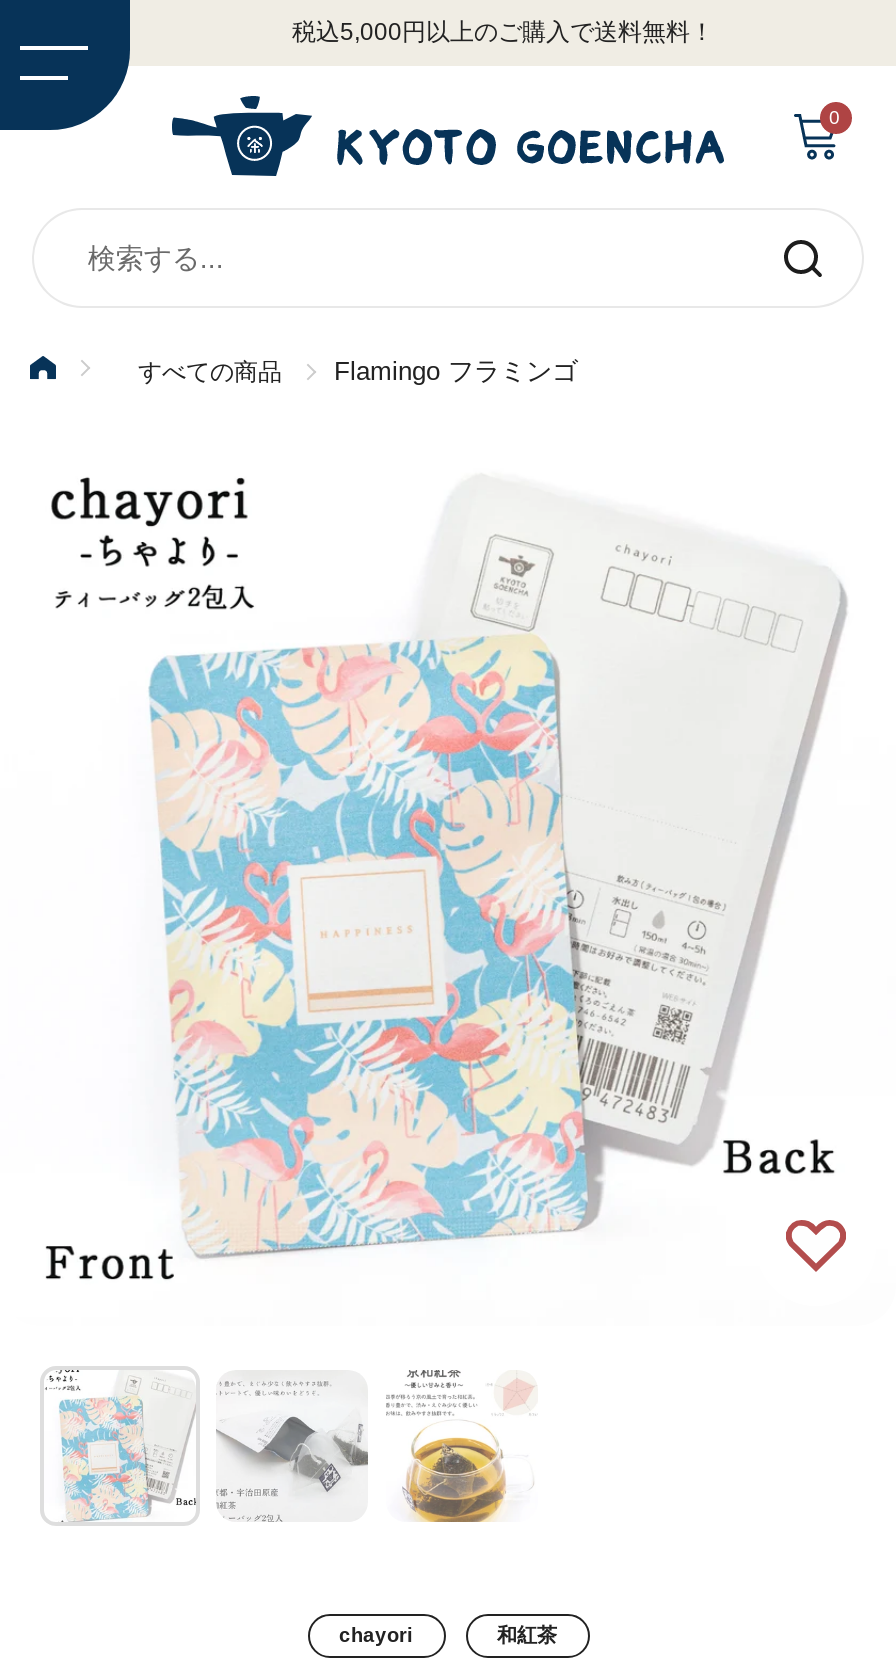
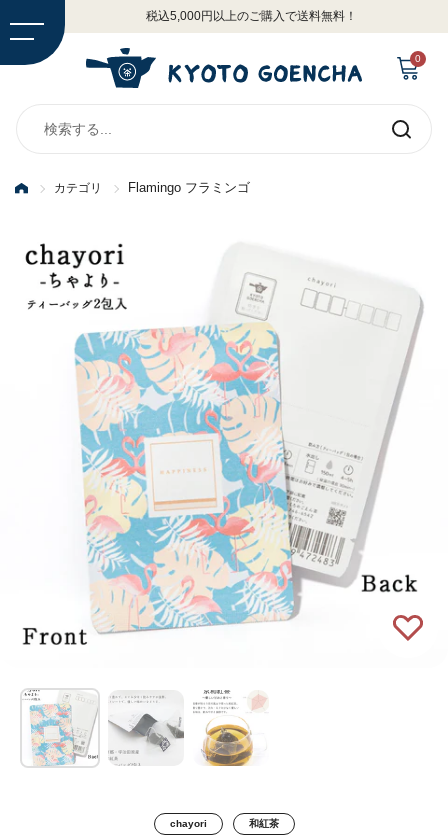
[138,357,282,385] すべての商品 -> [54,181,102,195] カテゴリ

